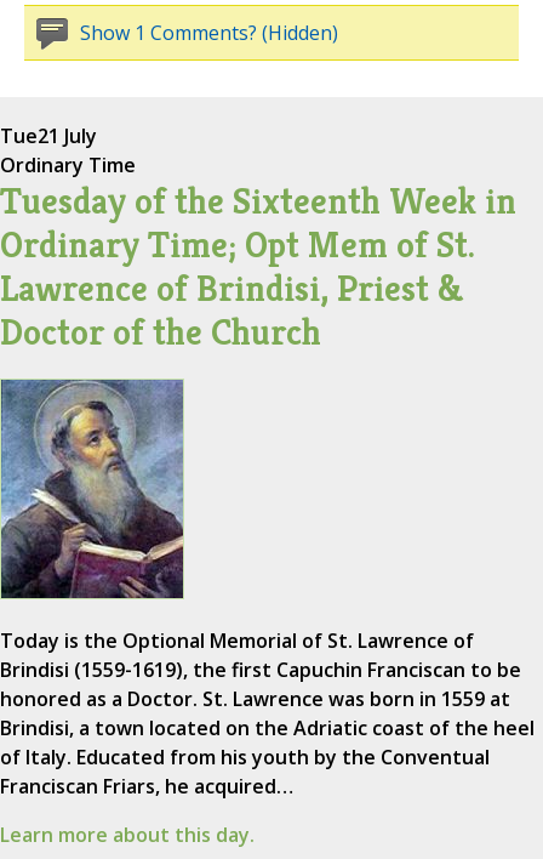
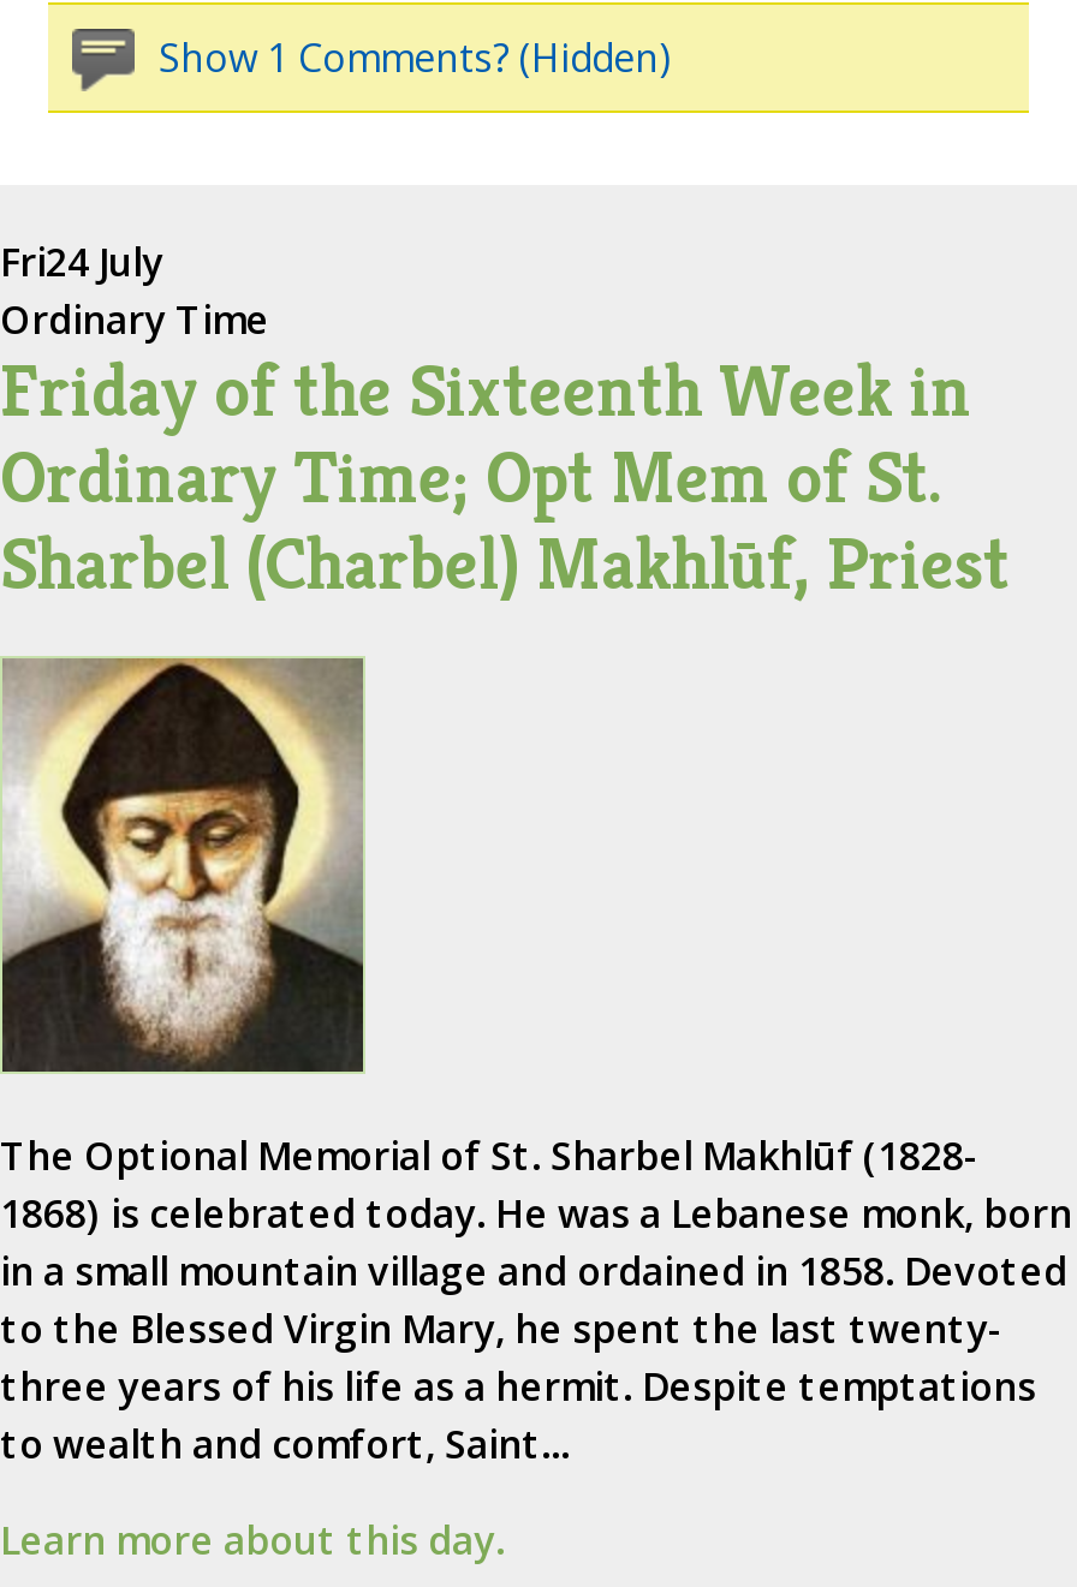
[0,123,97,149] Tue21 July -> [0,236,163,289] Fri24 July
[0,178,516,225] Tuesday of the Sixteenth Week in -> [0,346,971,438] Friday of the Sixteenth Week in
[0,266,463,356] Lawrence of Brindisi, Priest & | Doctor of the Church -> [0,519,1010,611] Sharbel (Charbel) Makhlūf, Priest
[4,379,183,565] [image] -> [7,716,363,1072] [image]
[0,628,535,800] Today is the Optional Memorial of St. Lawrence of | Brindisi (1559-1619), the first Capuchin Franciscan to be | honored as a Doctor. St. Lawrence was born in 1559 at | Brindisi, a town located on the Adriatic coast of the heel | of Italy. Educated from his youth by the Conventual | Franciscan Friars, he acquired… -> [0,1130,1072,1471] The Optional Memorial of St. Sharbel Makhlūf (1828- | 1868) is celebrated today. He was a Lebanese monk, born | in a small mountain village and ordained in 1858. Devoted | to the Blessed Virgin Mary, he spent the last twenty- | three years of his life as a hermit. Despite temptations | to wealth and comfort, Saint…

